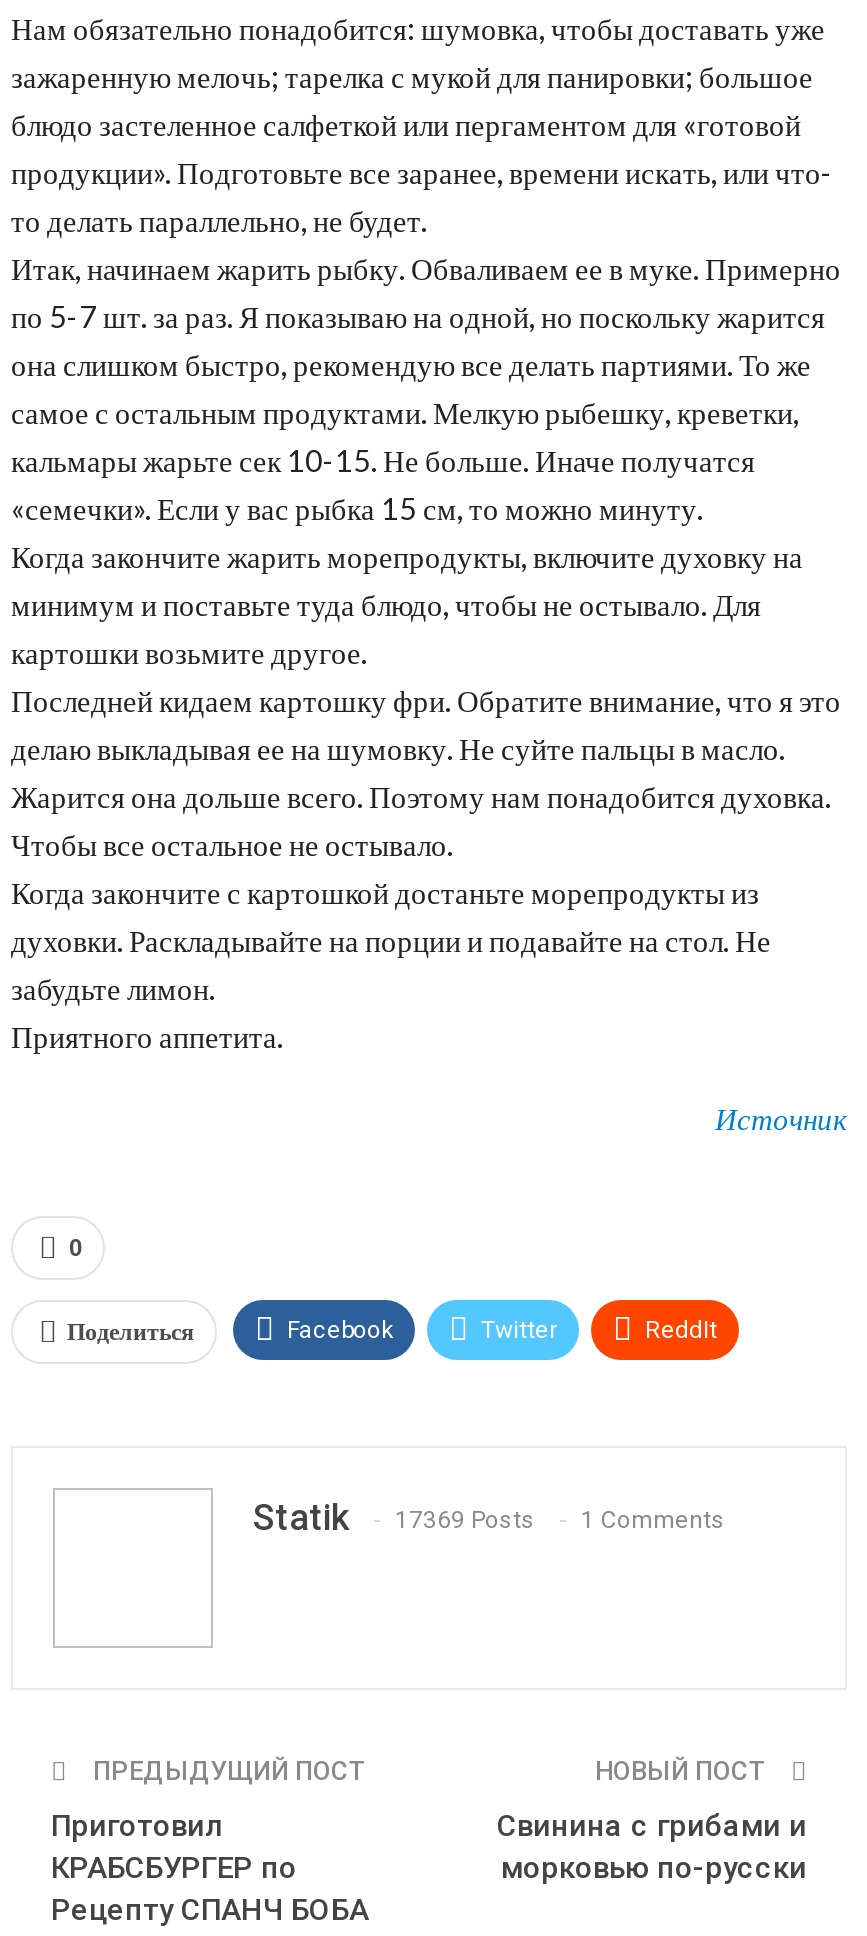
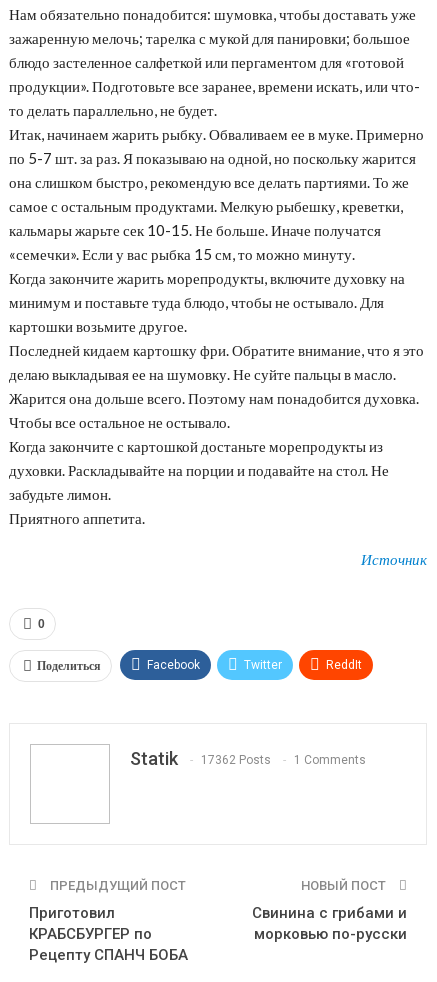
[253,1495,725,1537] Statik 17369 Posts 1 Comments -> [130,748,366,769] Statik 17362 Posts 1 Comments

